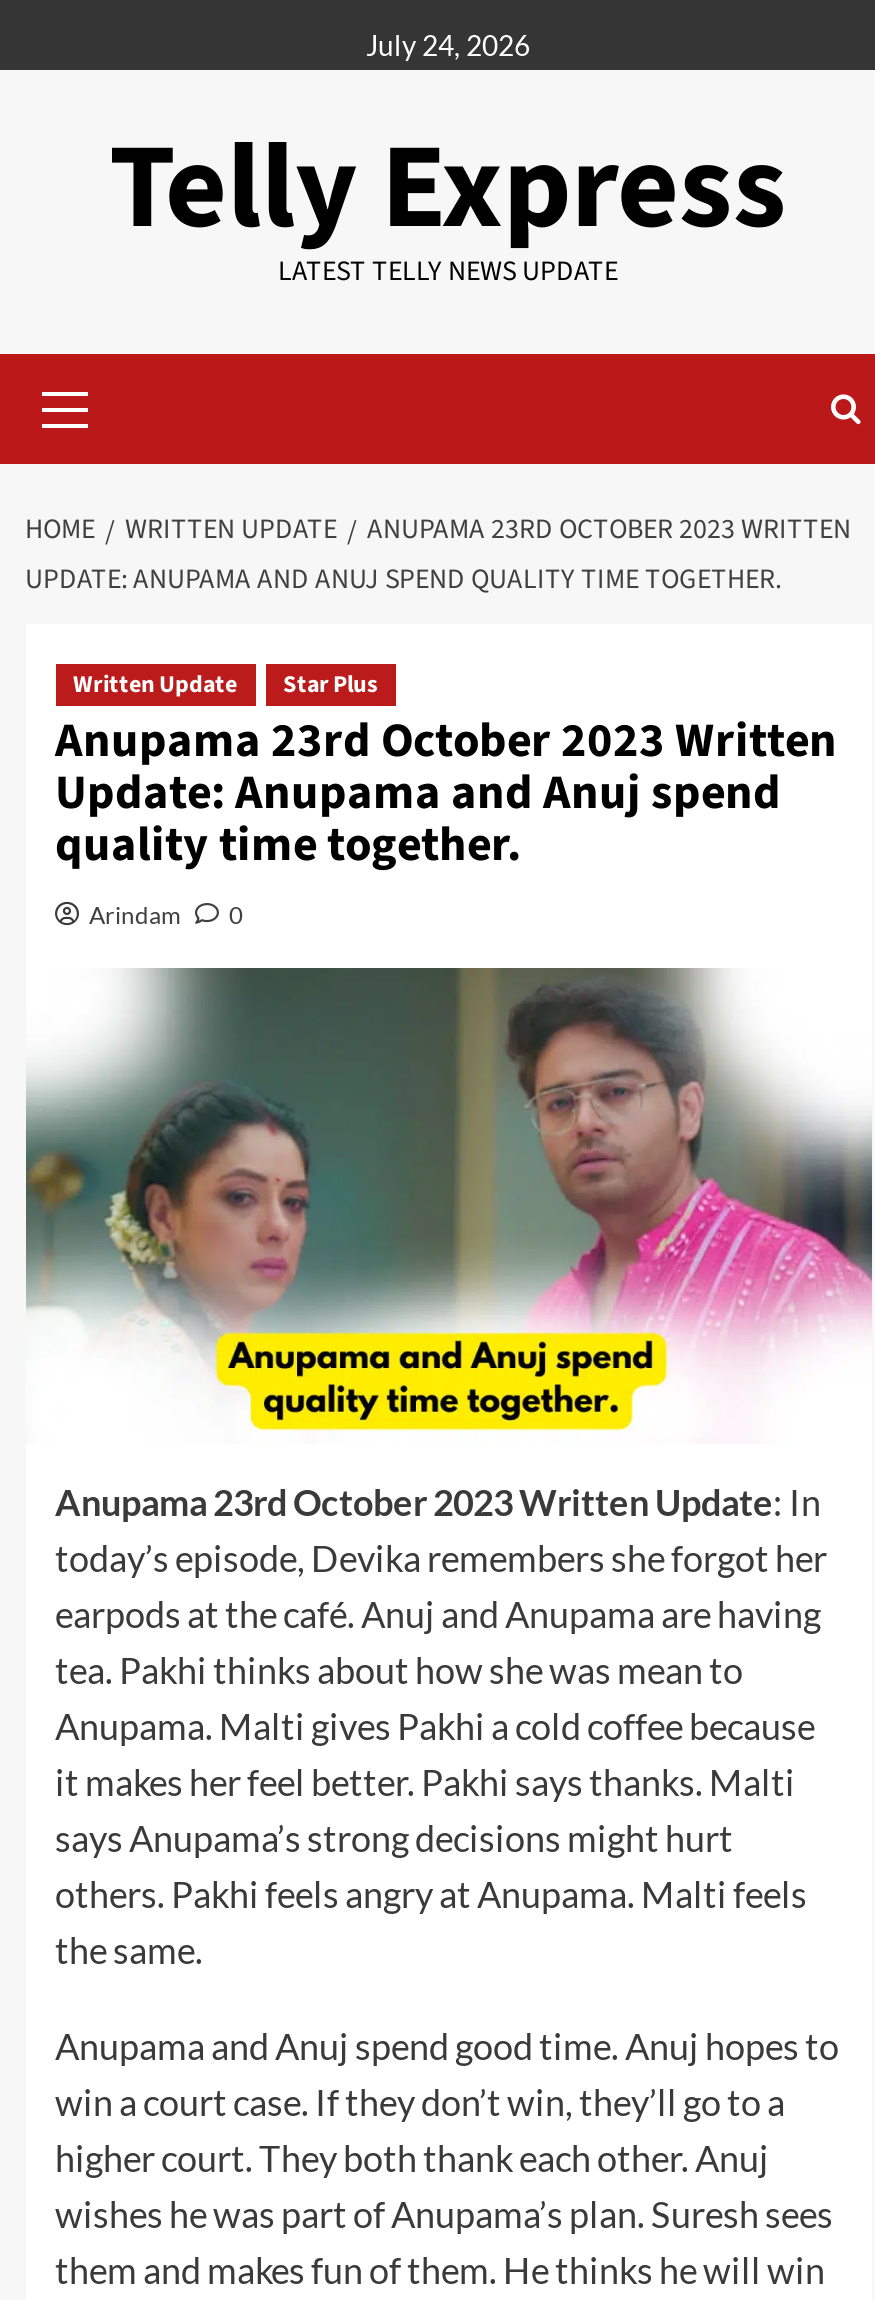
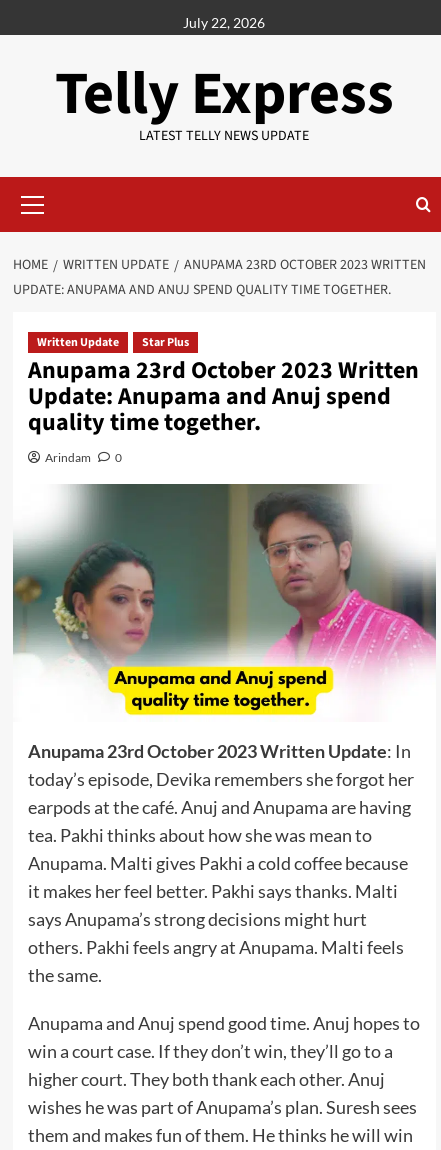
[366,28,530,62] July 24, 2026 -> [183,14,265,31] July 22, 2026

